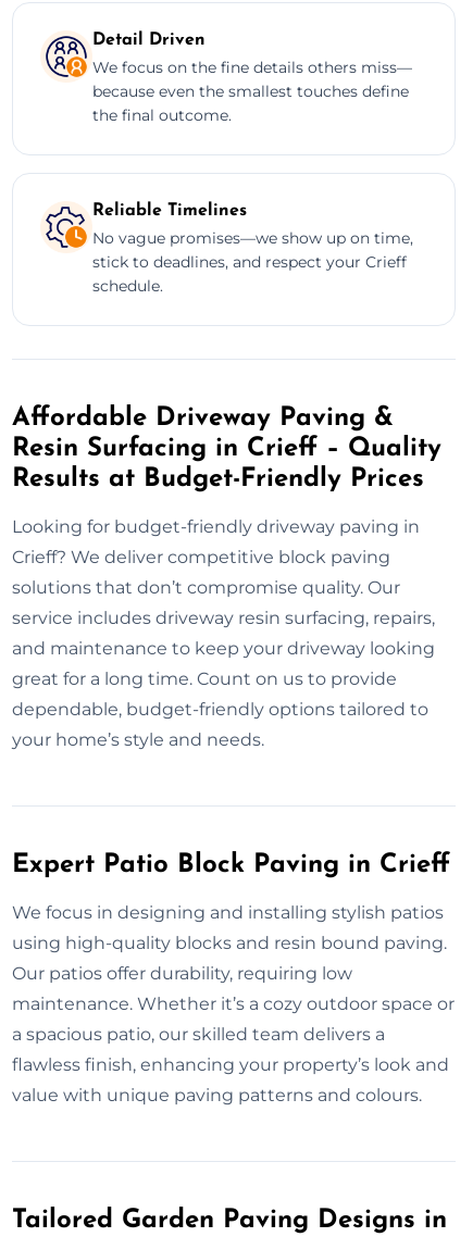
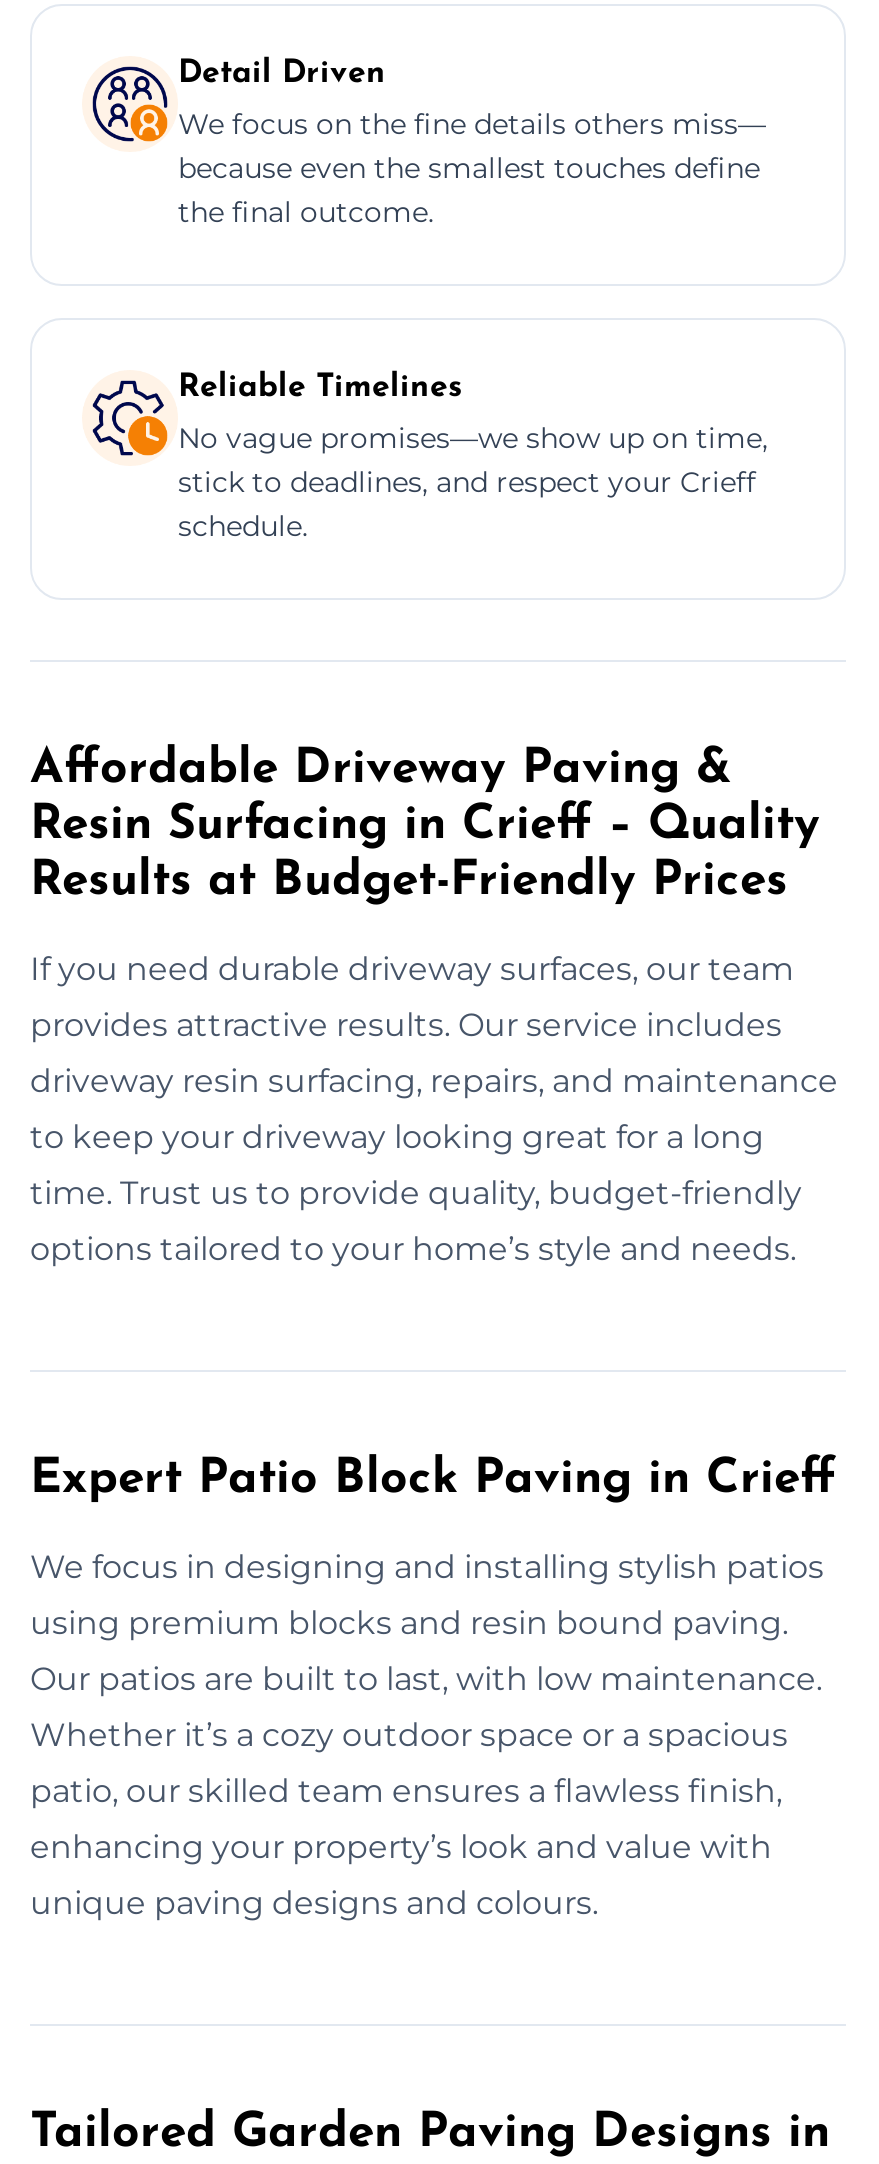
[12,516,435,750] Looking for budget-friendly driveway paving in | Crieff? We deliver competitive block paving | solutions that don’t compromise quality. Our | service includes driveway resin surfacing, repairs, | and maintenance to keep your driveway looking | great for a long time. Count on us to provide | dependable, budget-friendly options tailored to | your home’s style and needs. -> [30,949,838,1267] If you need durable driveway surfaces, our team | provides attractive results. Our service includes | driveway resin surfacing, repairs, and maintenance | to keep your driveway looking great for a long | time. Trust us to provide quality, budget-friendly | options tailored to your home’s style and needs.
[12,932,447,953] using high-quality blocks and resin bound paving. -> [30,1603,788,1641] using premium blocks and resin bound paving.
[12,963,352,983] Our patios offer durability, requiring low -> [30,1659,822,1697] Our patios are built to last, with low maintenance.
[12,993,455,1014] maintenance. Whether it’s a cozy outdoor space or -> [30,1715,788,1753] Whether it’s a cozy outdoor space or a spacious
[12,1024,385,1044] a spacious patio, our skilled team delivers a -> [30,1771,782,1809] patio, our skilled team ensures a flawless finish,
[12,1054,449,1075] flawless finish, enhancing your property’s look and -> [30,1827,772,1865] enhancing your property’s look and value with
[12,1084,422,1105] value with unique paving patterns and colours. -> [30,1883,598,1921] unique paving designs and colours.

